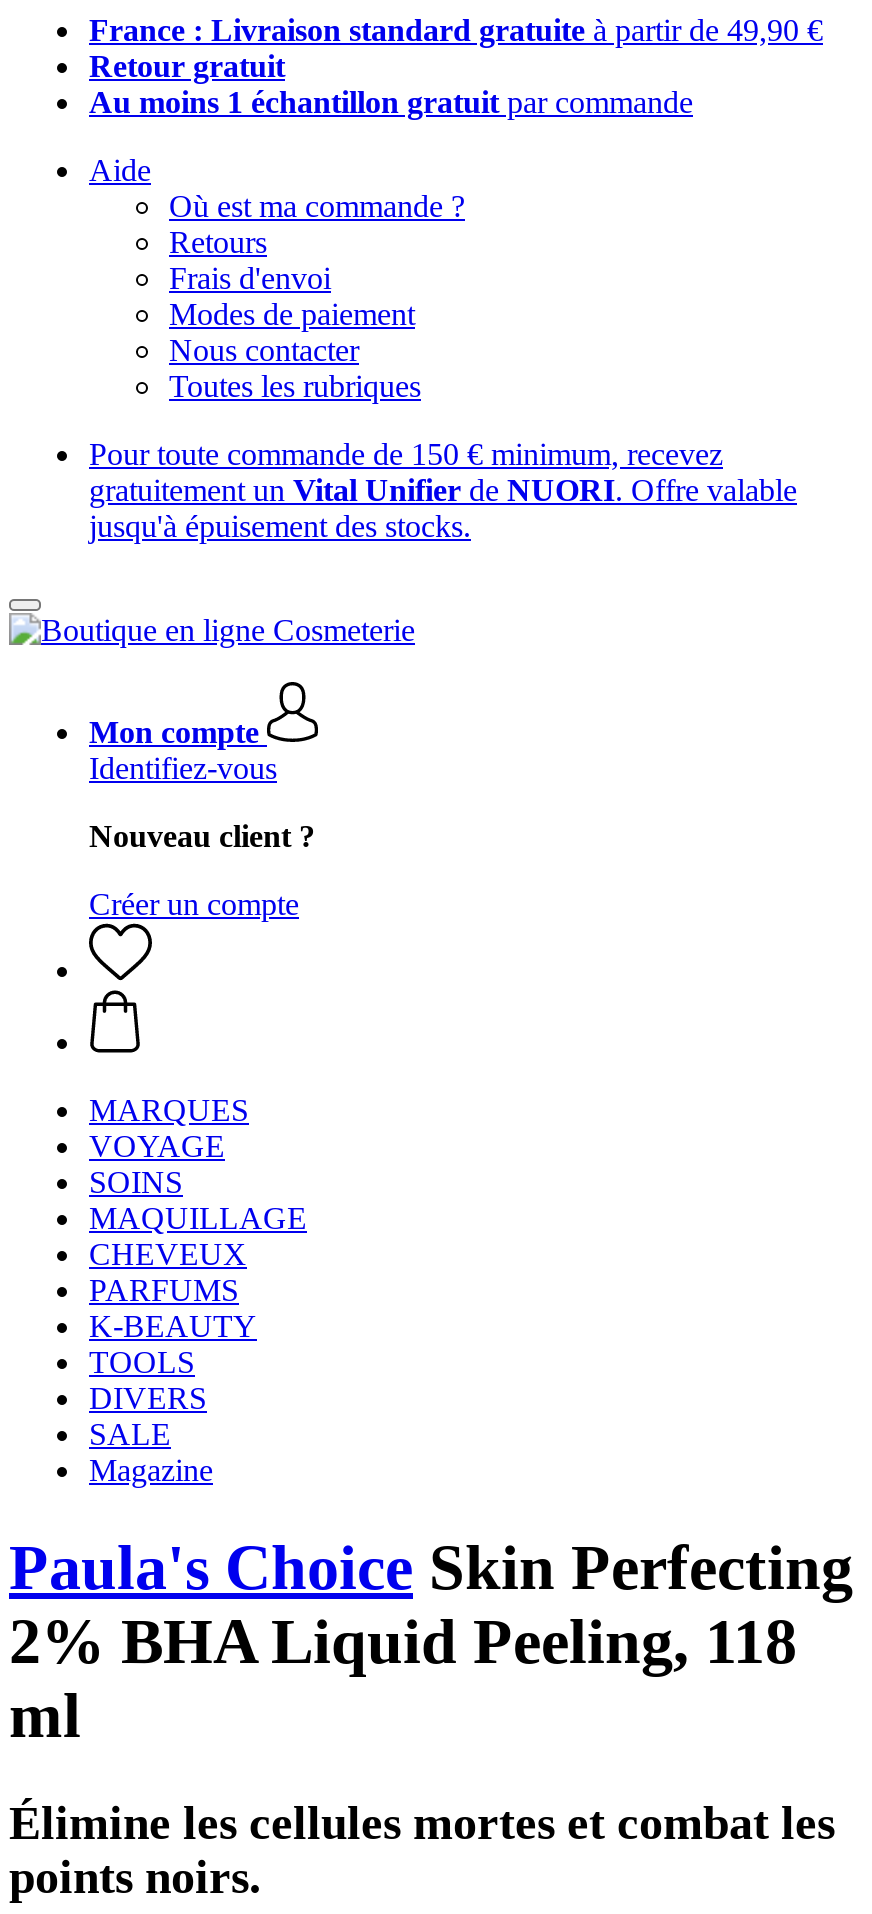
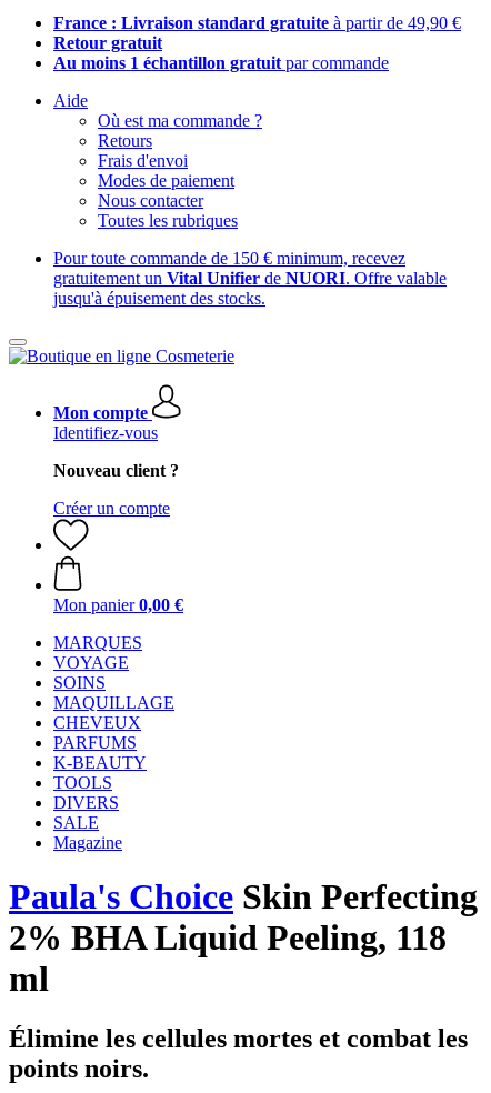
none -> [53,595,183,614] Mon panier 0,00 €

